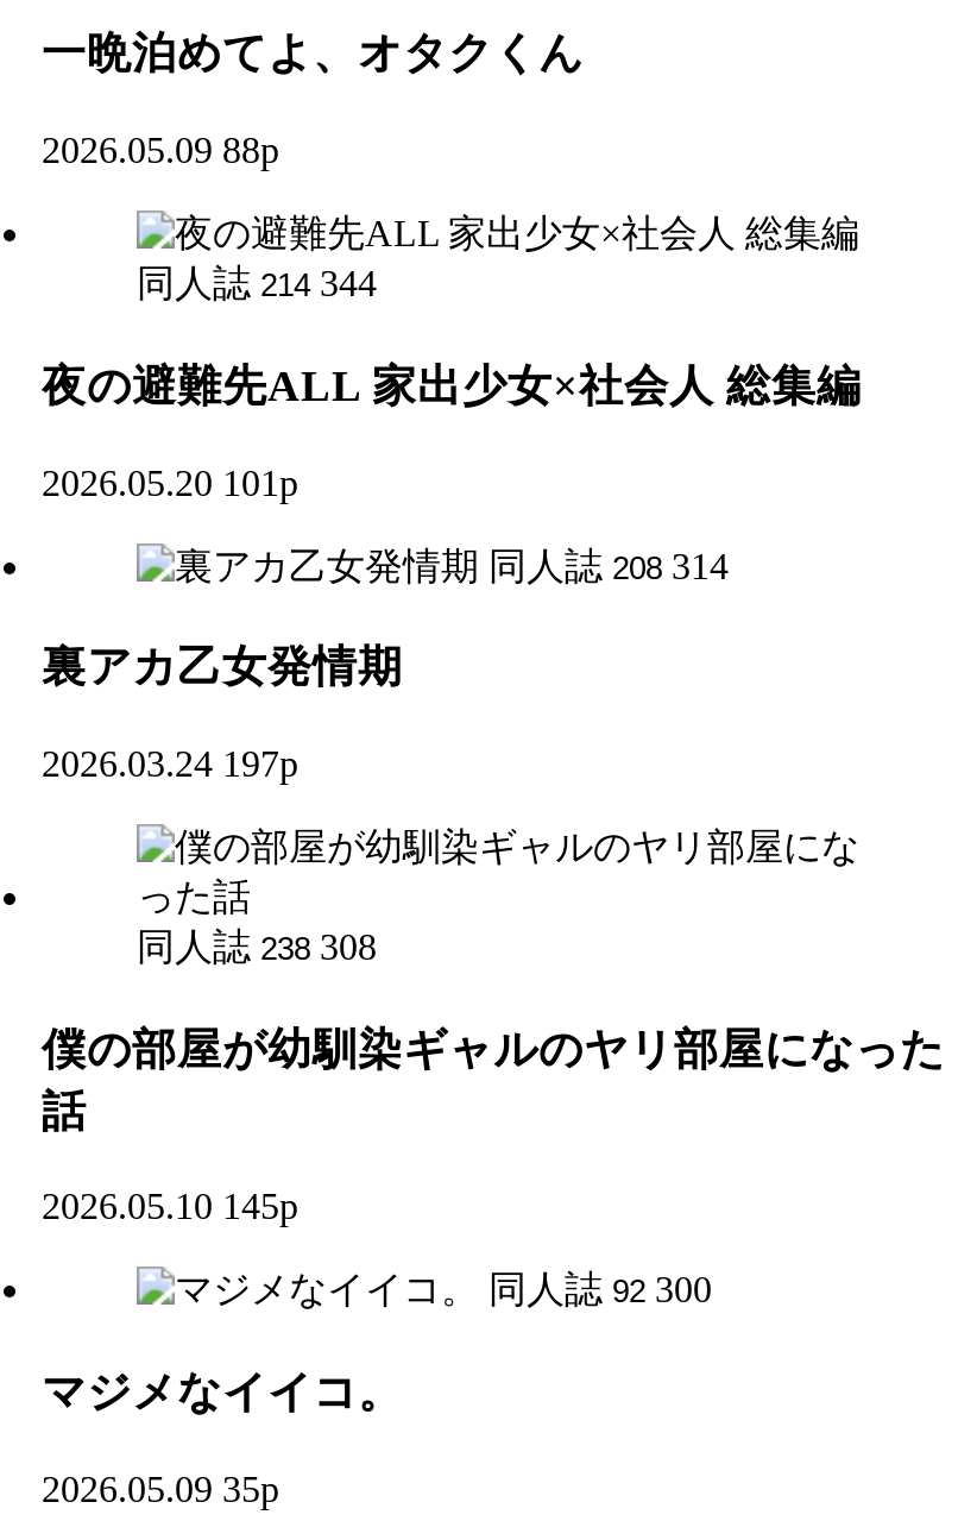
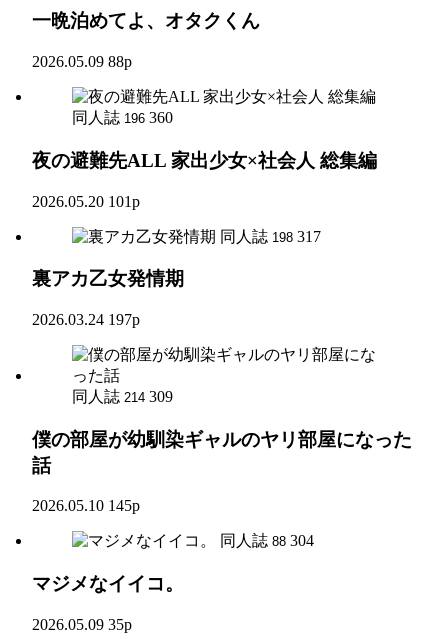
[137,263,377,303] 同人誌 214 344 -> [72,109,173,126] 同人誌 196 360
[488,545,729,585] 同人誌 208 314 -> [220,227,321,244] 同人誌 198 317
[137,926,377,967] 同人誌 238 308 -> [72,388,173,405] 同人誌 214 309
[488,1270,712,1310] 同人誌 92 300 -> [220,532,314,549] 同人誌 88 304

